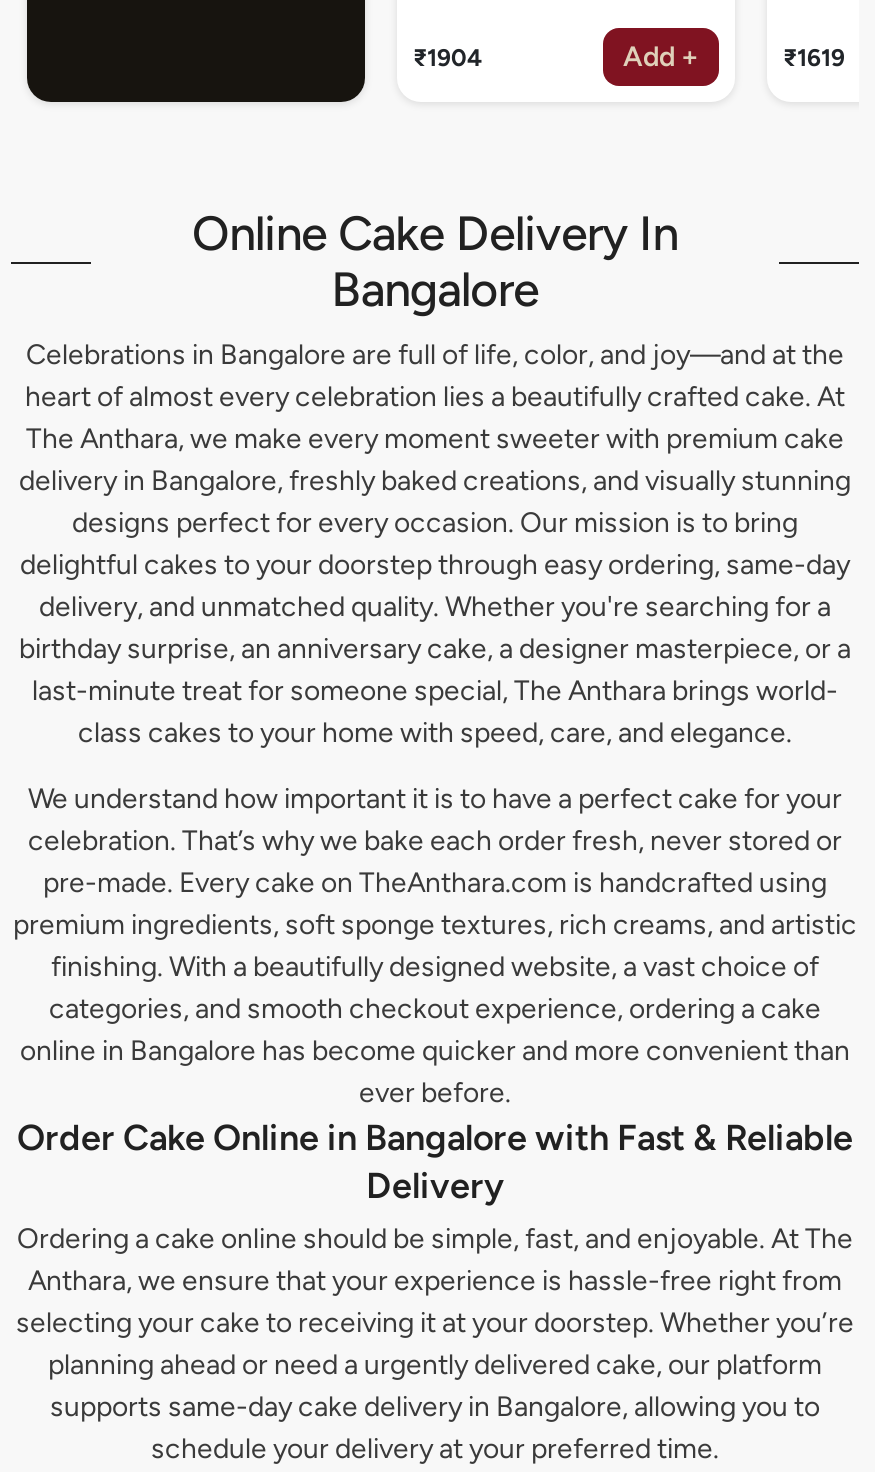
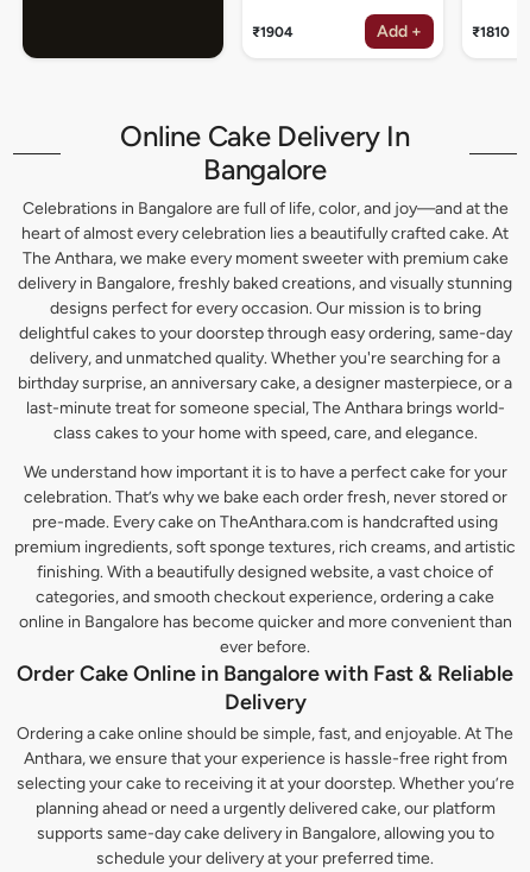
[783,44,845,72] ₹1619 -> [472,24,510,40] ₹1810

